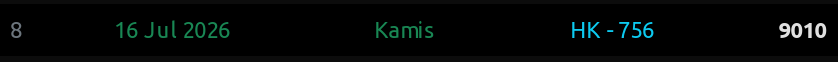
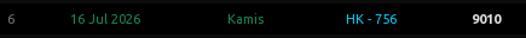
[10,18,22,42] 8 -> [7,12,14,26] 6

